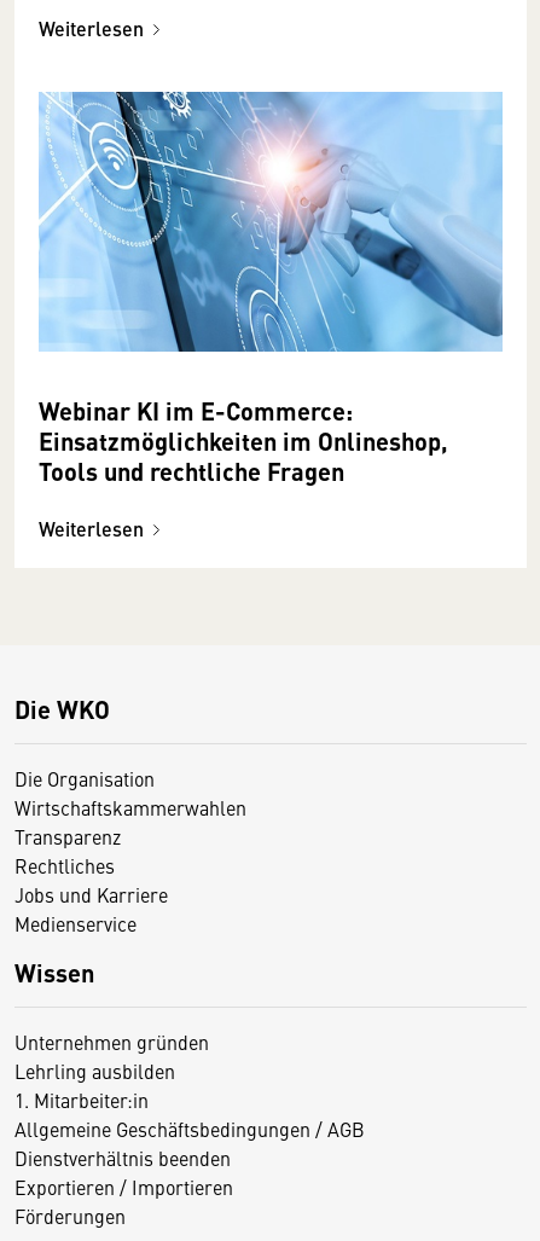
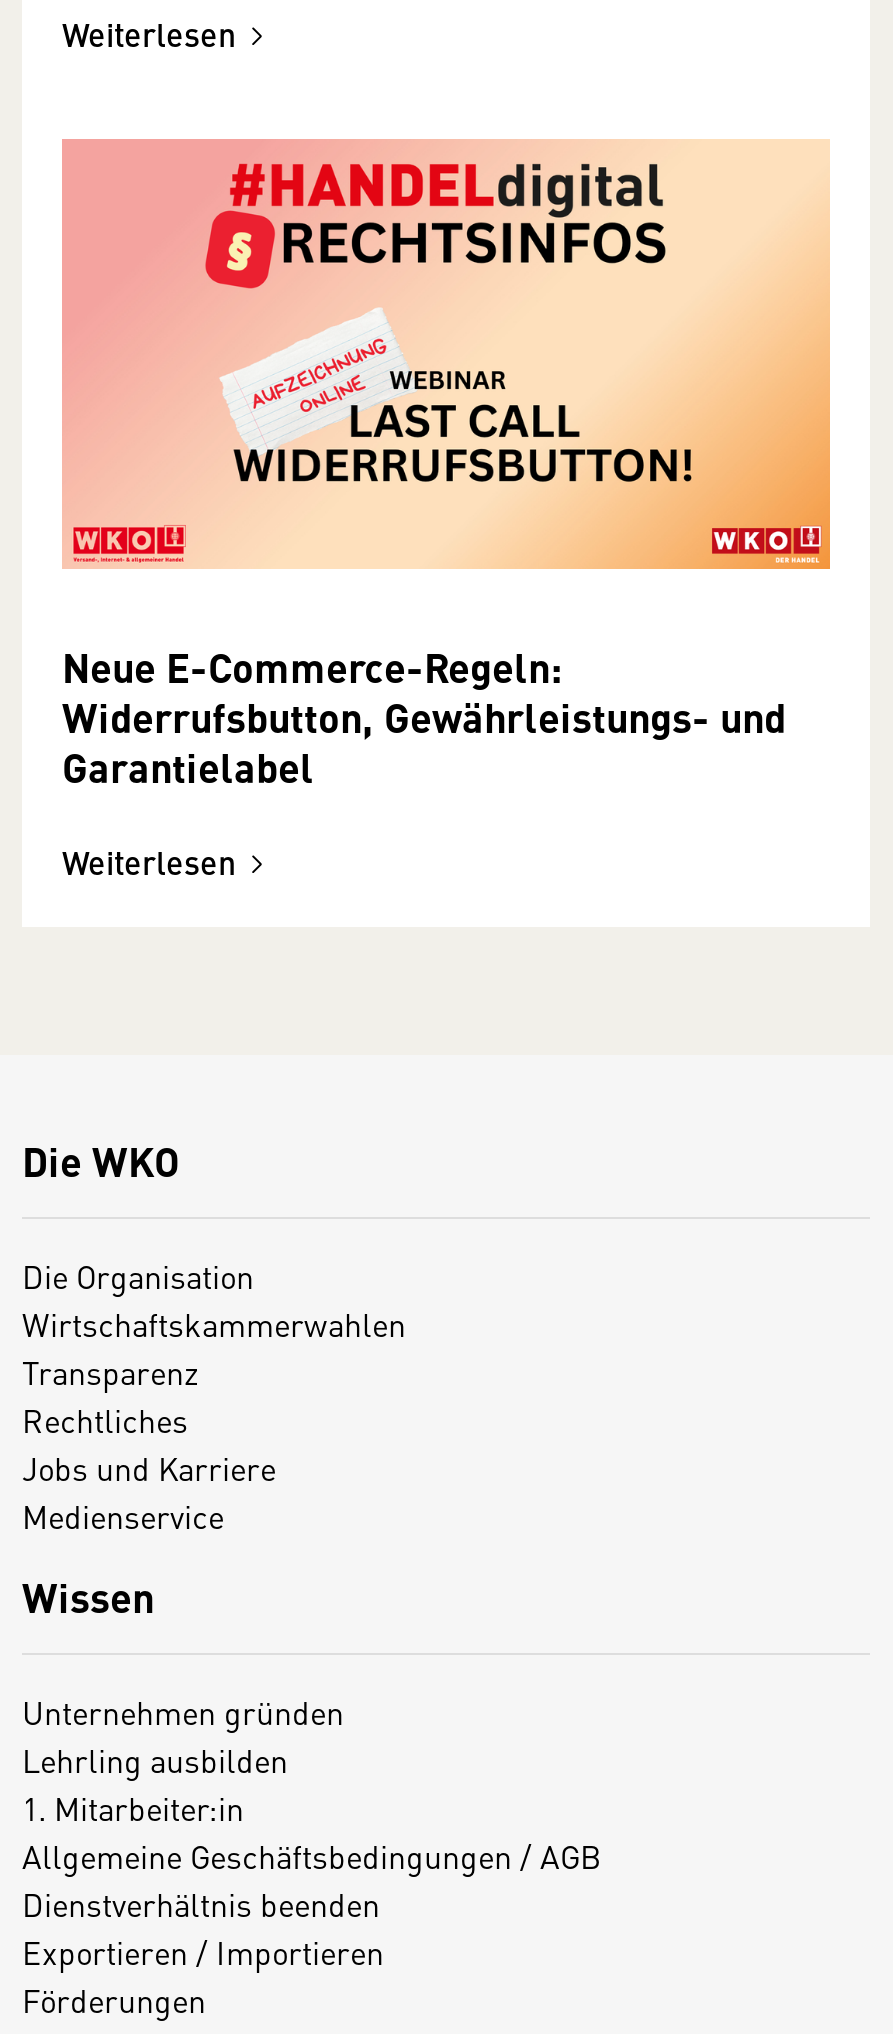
[37,91,504,489] [image] | Webinar KI im E-Commerce: | Einsatzmöglichkeiten im Onlineshop, | Tools und rechtliche Fragen -> [60,137,832,796] [image] | Neue E-Commerce-Regeln: | Widerrufsbutton, Gewährleistungs- und | Garantielabel

